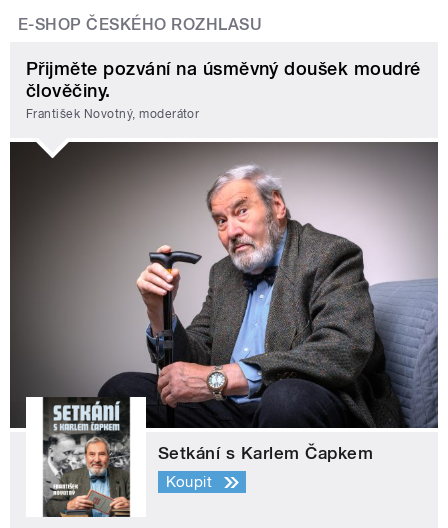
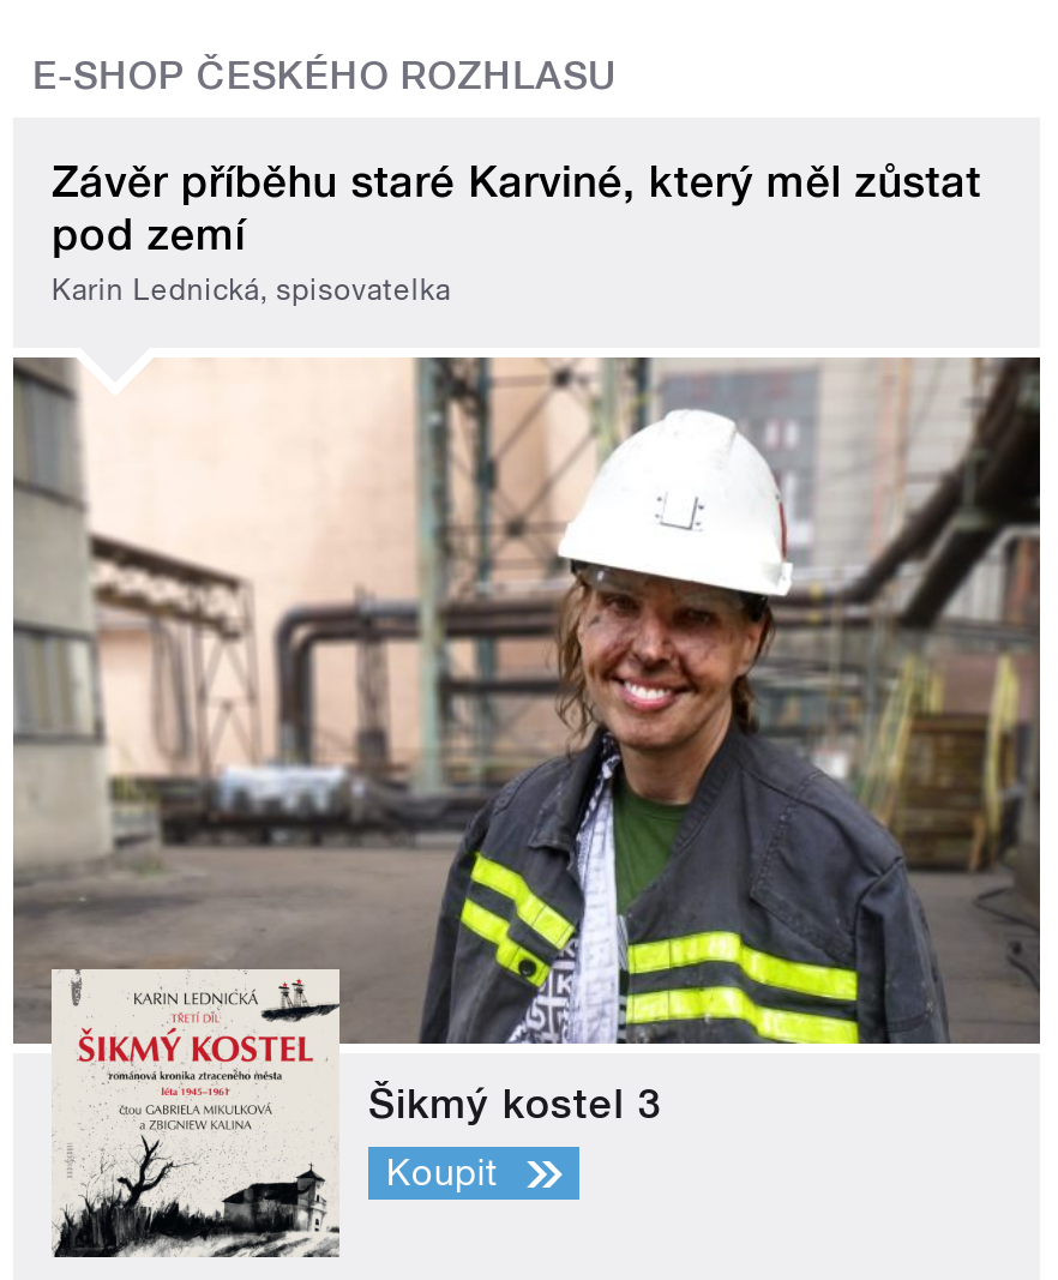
[26,58,421,121] Přijměte pozvání na úsměvný doušek moudré | člověčiny. | František Novotný, moderátor -> [52,155,981,307] Závěr příběhu staré Karviné, který měl zůstat | pod zemí | Karin Lednická, spisovatelka
[9,141,439,518] [image] | Setkání s Karlem Čapkem -> [11,357,1042,1260] [image] | Šikmý kostel 3

